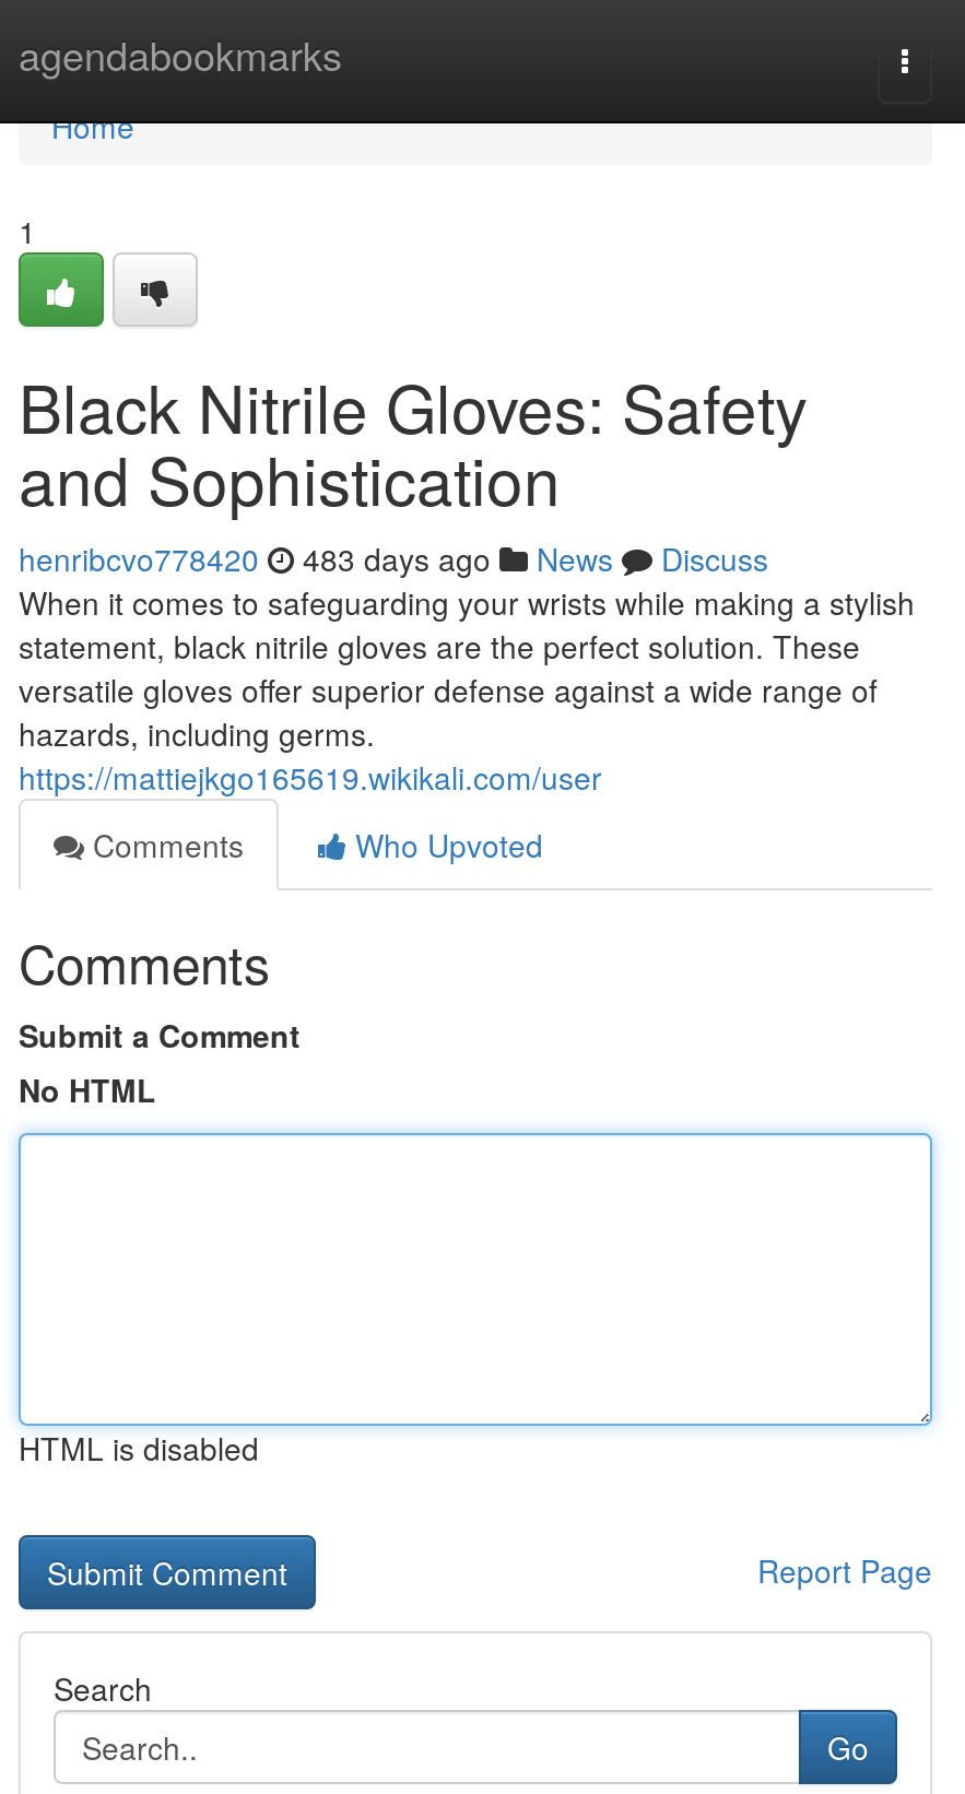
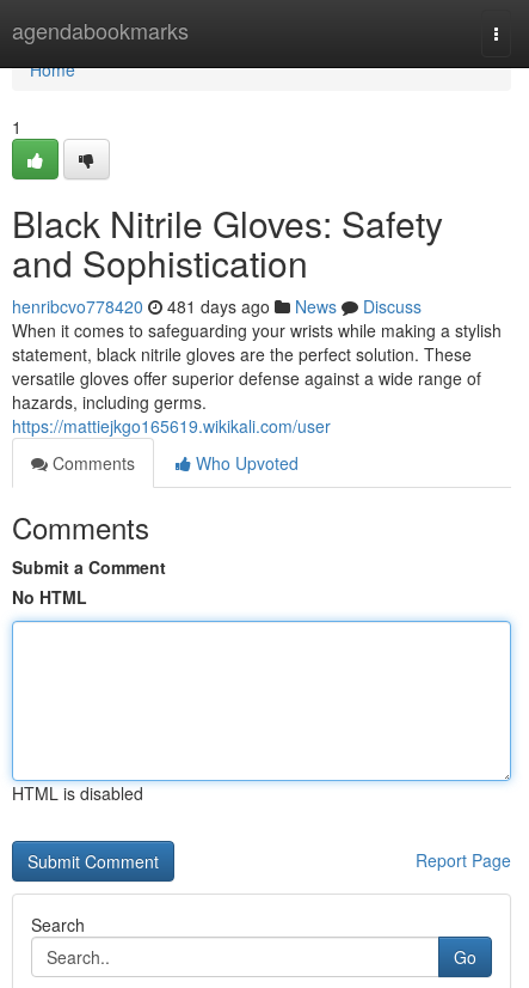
[19,536,768,580] henribcvo778420 483 days ago News Discuss -> [12,294,422,318] henribcvo778420 481 days ago News Discuss

